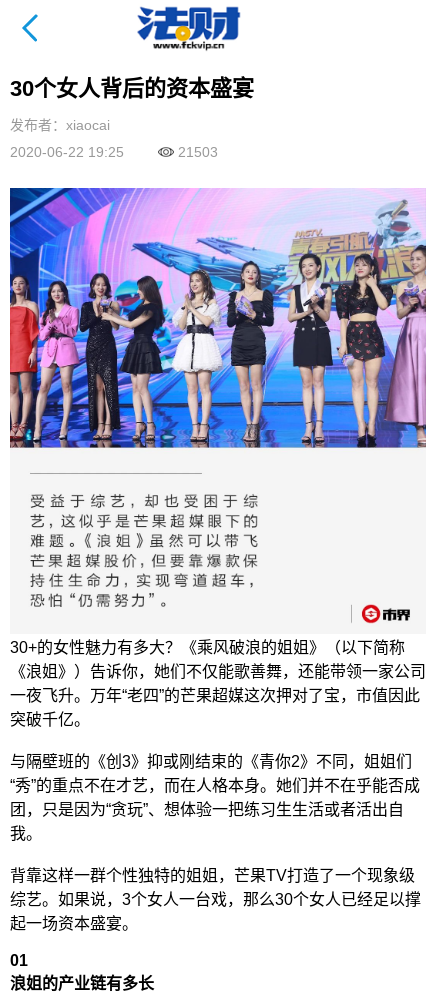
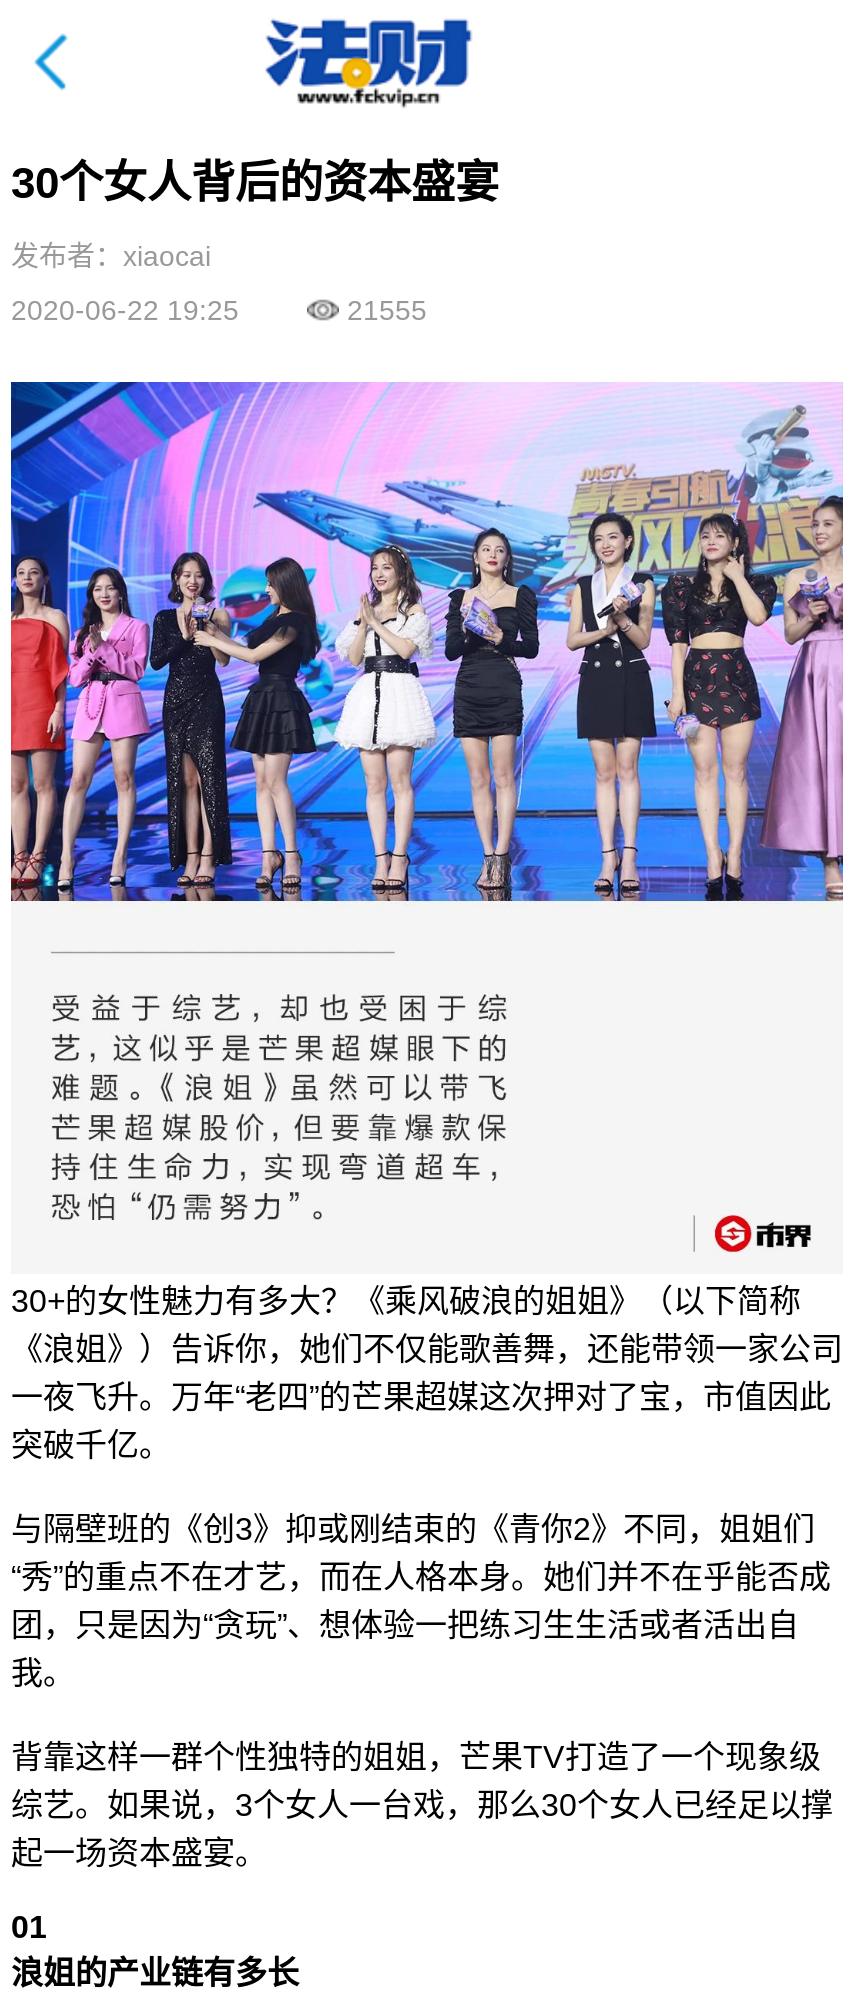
[178,144,218,160] 21503 -> [347,294,427,326] 21555

